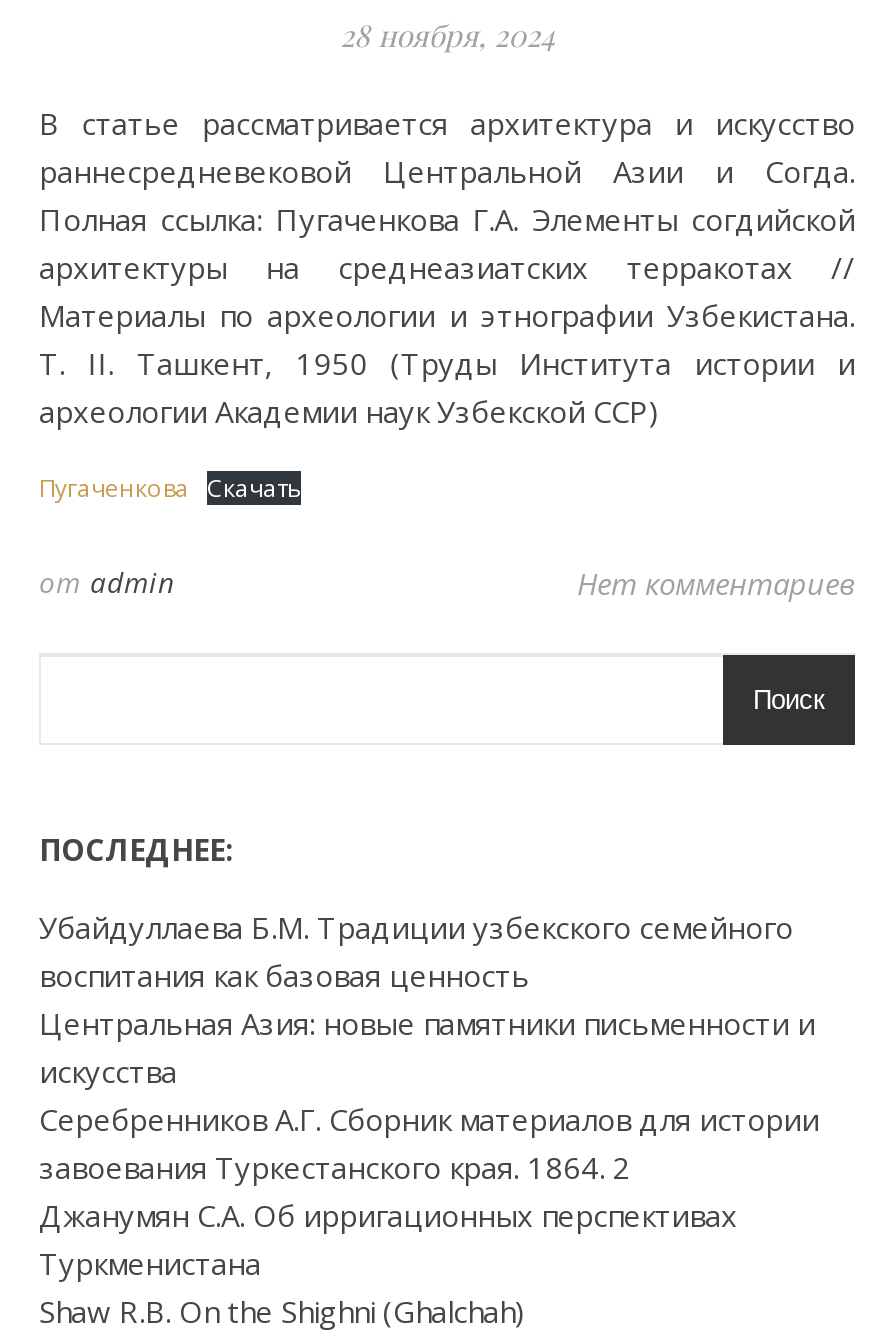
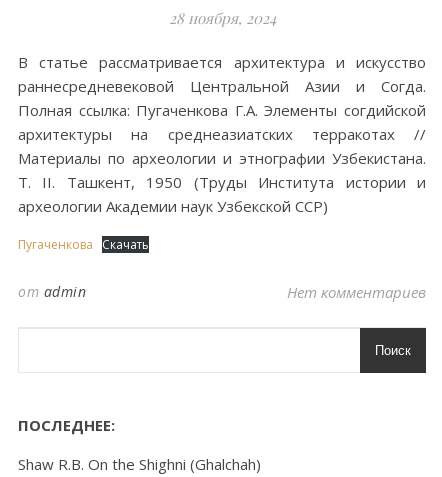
[39,907,819,1283] Убайдуллаева Б.М. Традиции узбекского семейного | воспитания как базовая ценность | Центральная Азия: новые памятники письменности и | искусства | Серебренников А.Г. Сборник материалов для истории | завоевания Туркестанского края. 1864. 2 | Джанумян С.А. Об ирригационных перспективах | Туркменистана -> none

